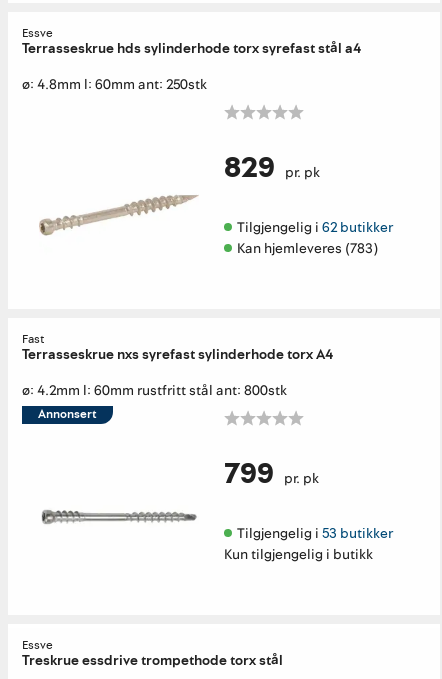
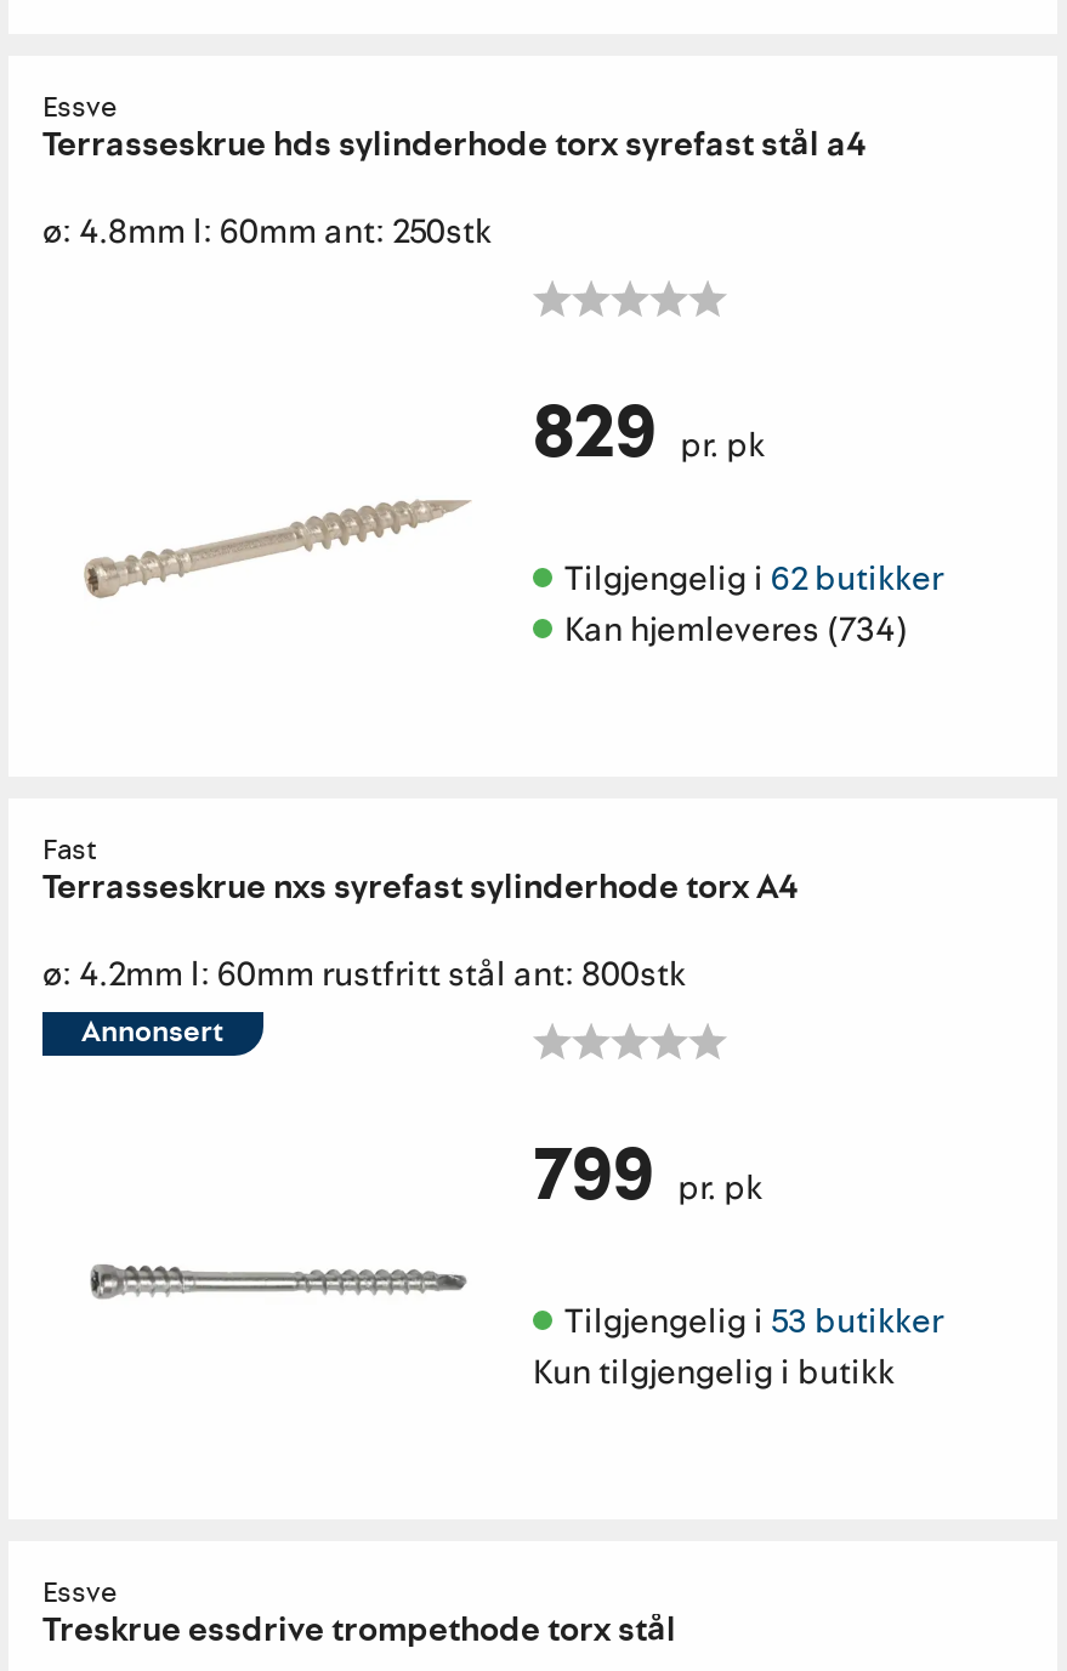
[237,239,378,258] Kan hjemleveres (783) -> [564,607,907,653] Kan hjemleveres (734)

